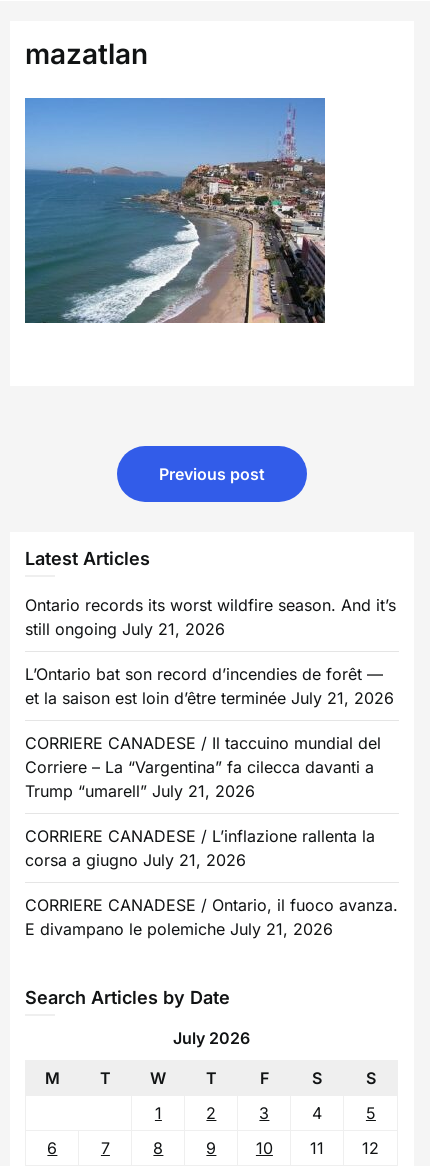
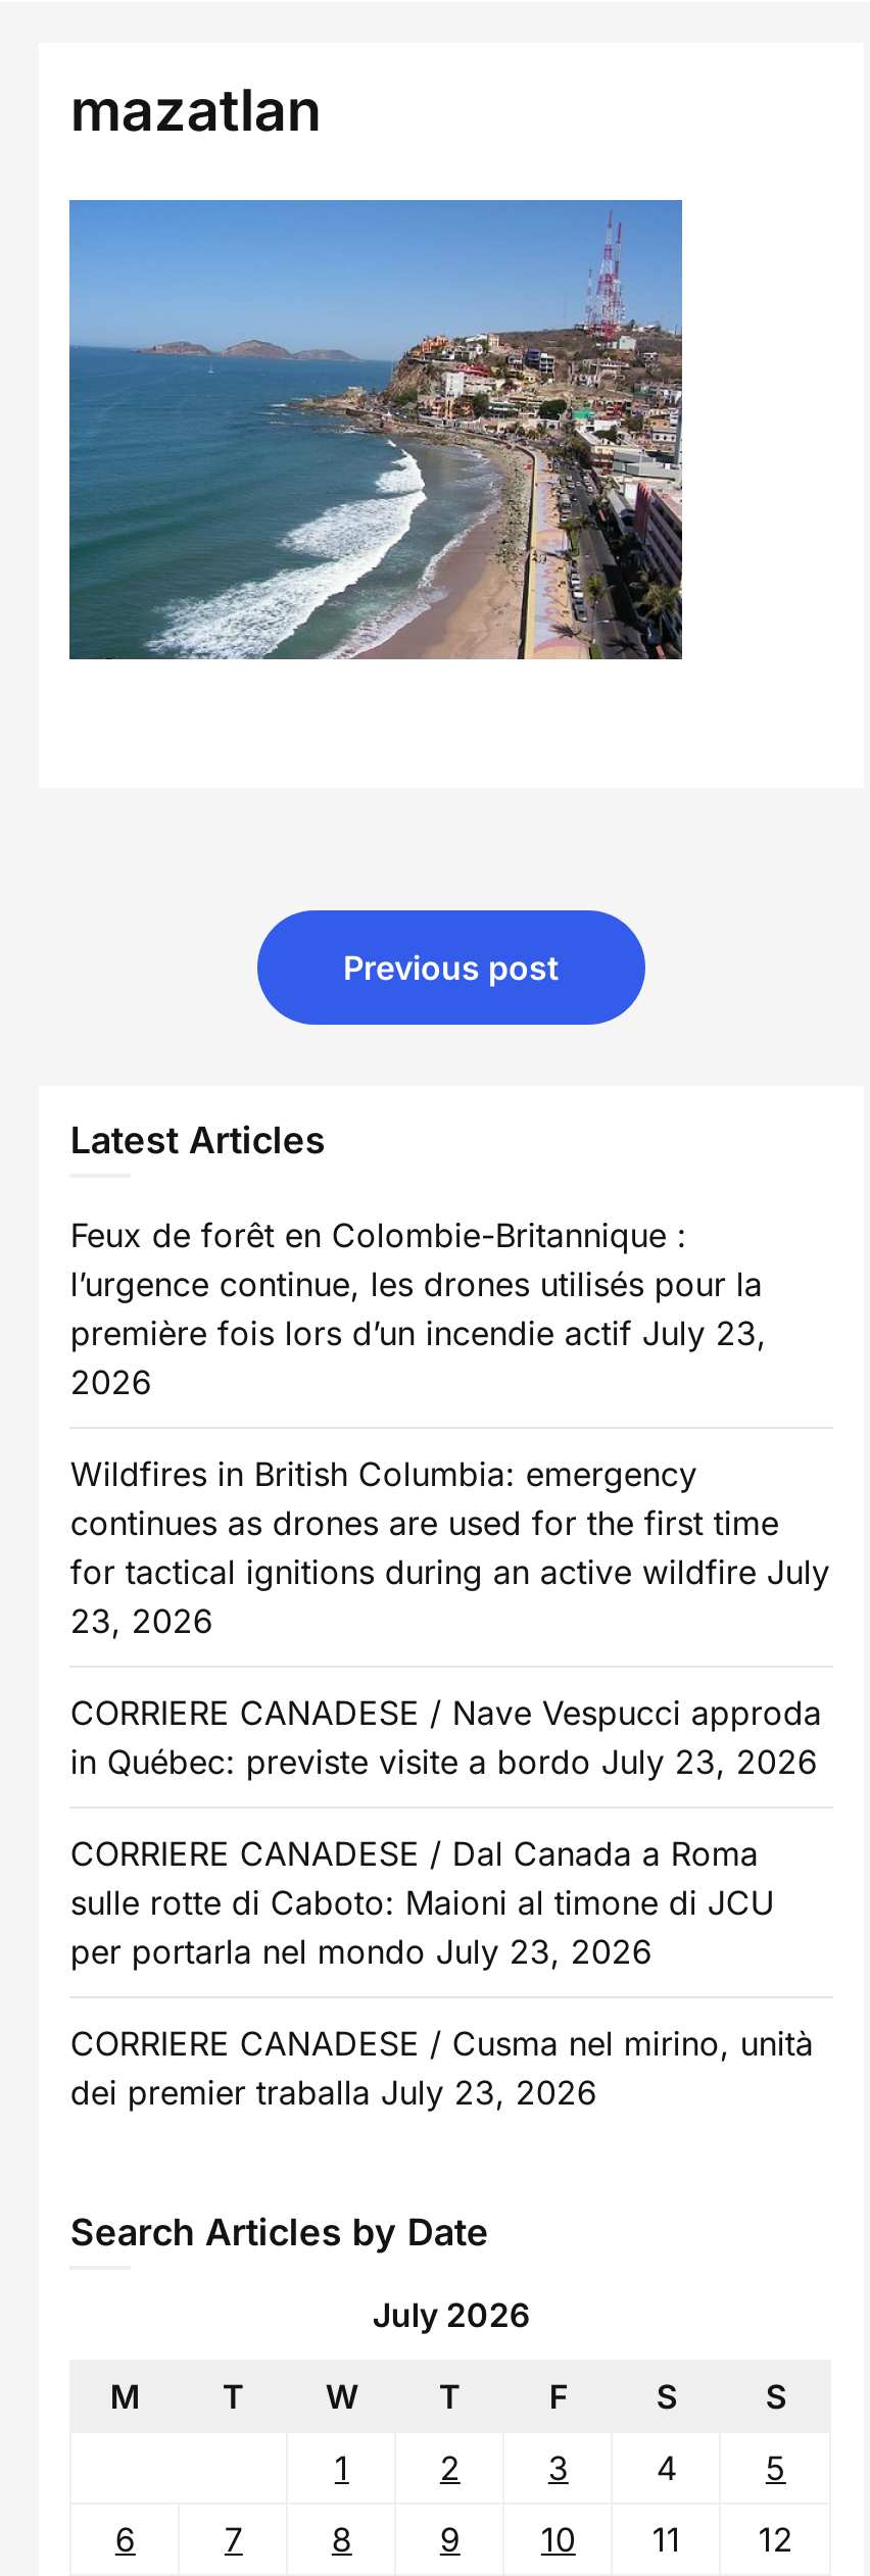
[25,595,396,639] Ontario records its worst wildfire season. And it’s | still ongoing July 21, 2026 -> [70,1214,767,1401] Feux de forêt en Colombie-Britannique : | l’urgence continue, les drones utilisés pour la | première fois lors d’un incendie actif July 23, | 2026
[25,664,394,708] L’Ontario bat son record d’incendies de forêt — | et la saison est loin d’être terminée July 21, 2026 -> [70,1453,830,1640] Wildfires in British Columbia: emergency | continues as drones are used for the first time | for tactical ignitions during an active wildfire July | 23, 2026
[25,733,381,801] CORRIERE CANADESE / Il taccuino mundial del | Corriere – La “Vargentina” fa cilecca davanti a | Trump “umarell” July 21, 2026 -> [70,1691,822,1781] CORRIERE CANADESE / Nave Vespucci approda | in Québec: previste visite a bordo July 23, 2026
[25,826,375,870] CORRIERE CANADESE / L’inflazione rallenta la | corsa a giugno July 21, 2026 -> [70,1832,775,1971] CORRIERE CANADESE / Dal Canada a Roma | sulle rotte di Caboto: Maioni al timone di JCU | per portarla nel mondo July 23, 2026
[25,895,398,939] CORRIERE CANADESE / Ontario, il fuoco avanza. | E divampano le polemiche July 21, 2026 -> [70,2022,814,2112] CORRIERE CANADESE / Cusma nel mirino, unità | dei premier traballa July 23, 2026

